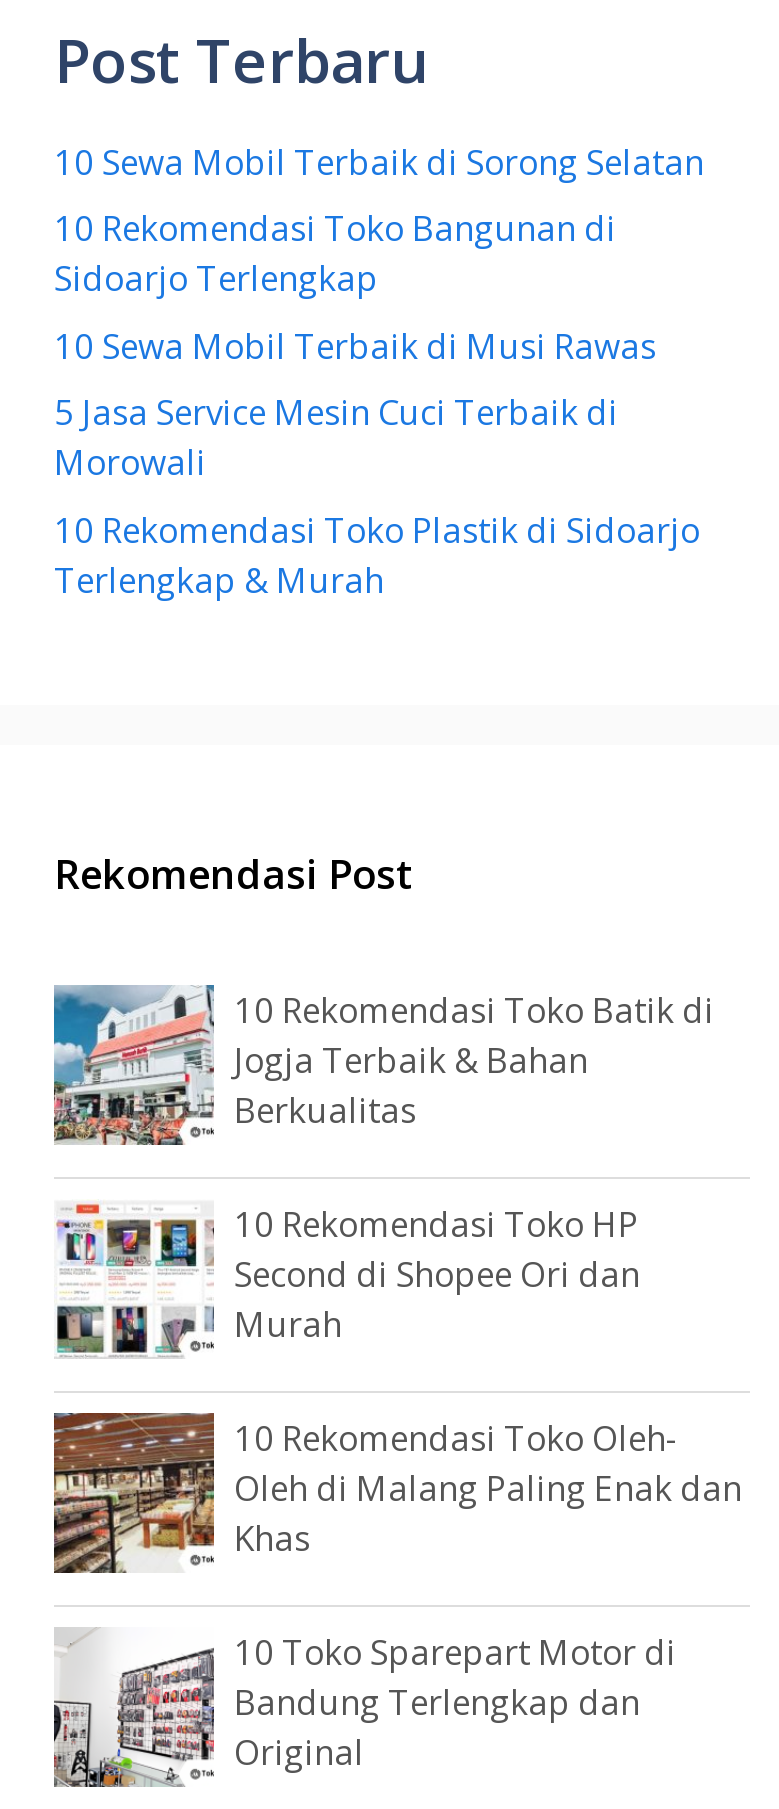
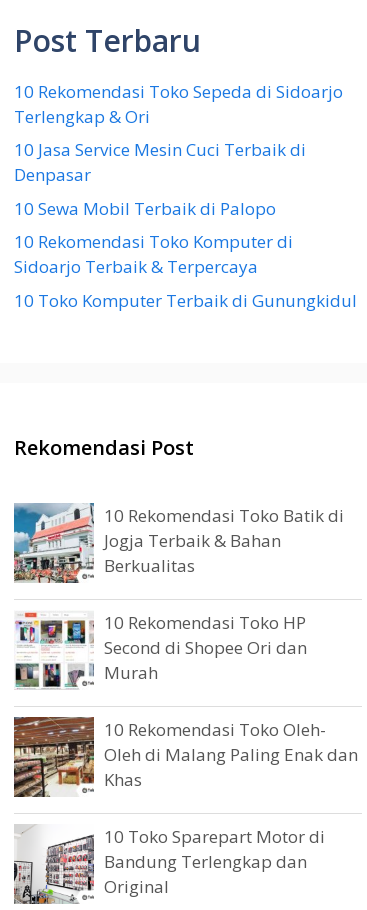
[54,139,704,185] 10 Sewa Mobil Terbaik di Sorong Selatan -> [14,80,343,128] 10 Rekomendasi Toko Sepeda di Sidoarjo | Terlengkap & Ori
[54,206,616,302] 10 Rekomendasi Toko Bangunan di | Sidoarjo Terlengkap -> [14,138,306,186] 10 Jasa Service Mesin Cuci Terbaik di | Denpasar
[54,323,656,369] 10 Sewa Mobil Terbaik di Musi Rawas -> [14,197,276,220] 10 Sewa Mobil Terbaik di Palopo
[54,390,618,486] 5 Jasa Service Mesin Cuci Terbaik di | Morowali -> [14,230,293,278] 10 Rekomendasi Toko Komputer di | Sidoarjo Terbaik & Terpercaya
[54,507,700,603] 10 Rekomendasi Toko Plastik di Sidoarjo | Terlengkap & Murah -> [14,289,357,312] 10 Toko Komputer Terbaik di Gunungkidul

